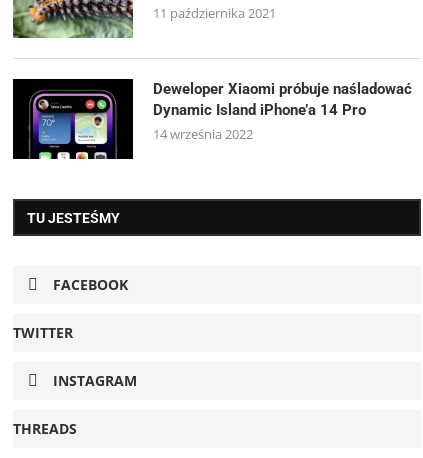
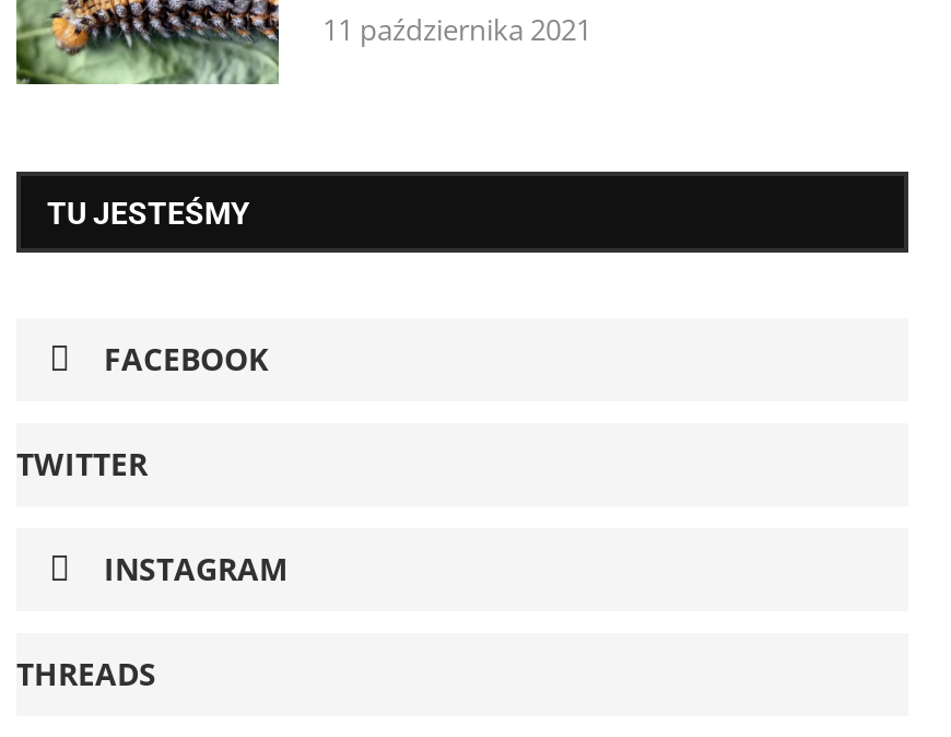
[12,78,412,160] [image] | Deweloper Xiaomi próbuje naśladować | Dynamic Island iPhone’a 14 Pro | 14 września 2022 -> none

